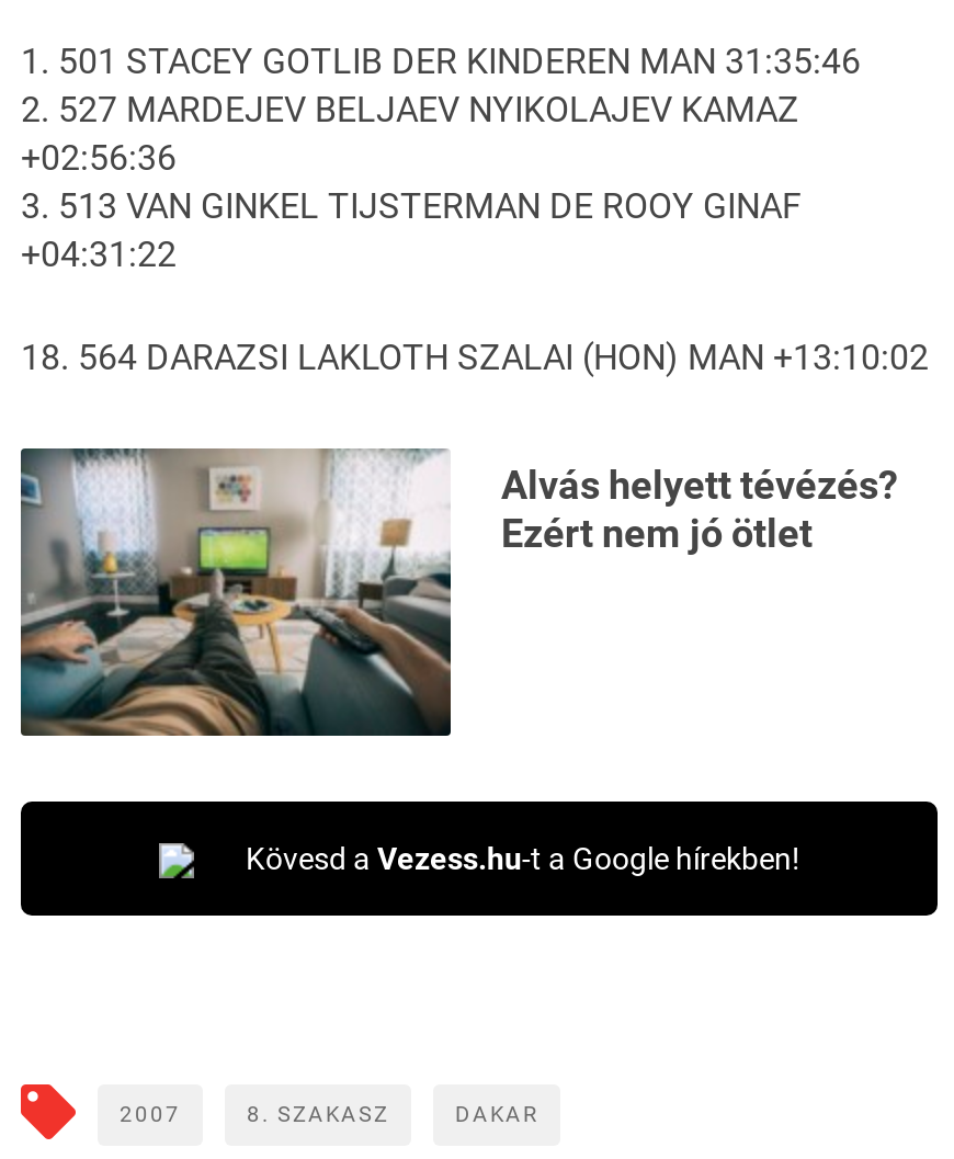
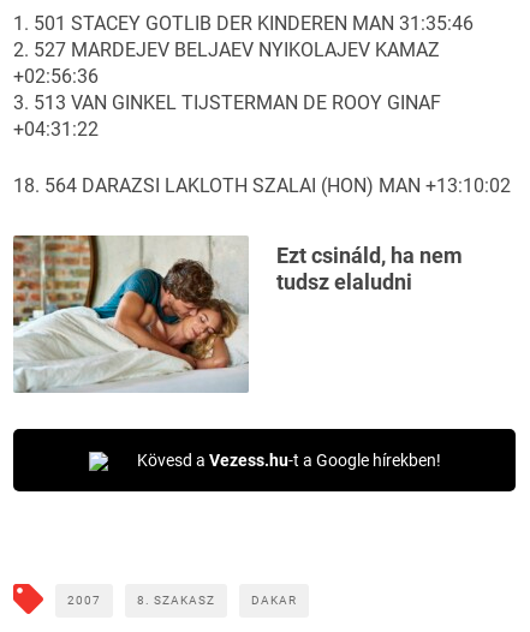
[19,448,898,738] [image] | Alvás helyett tévézés? | Ezért nem jó ötlet -> [13,235,463,393] [image] | Ezt csináld, ha nem | tudsz elaludni

